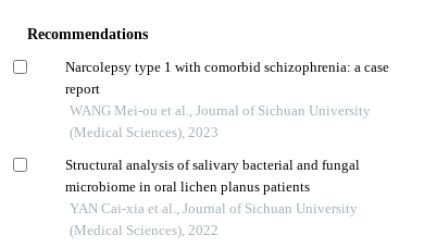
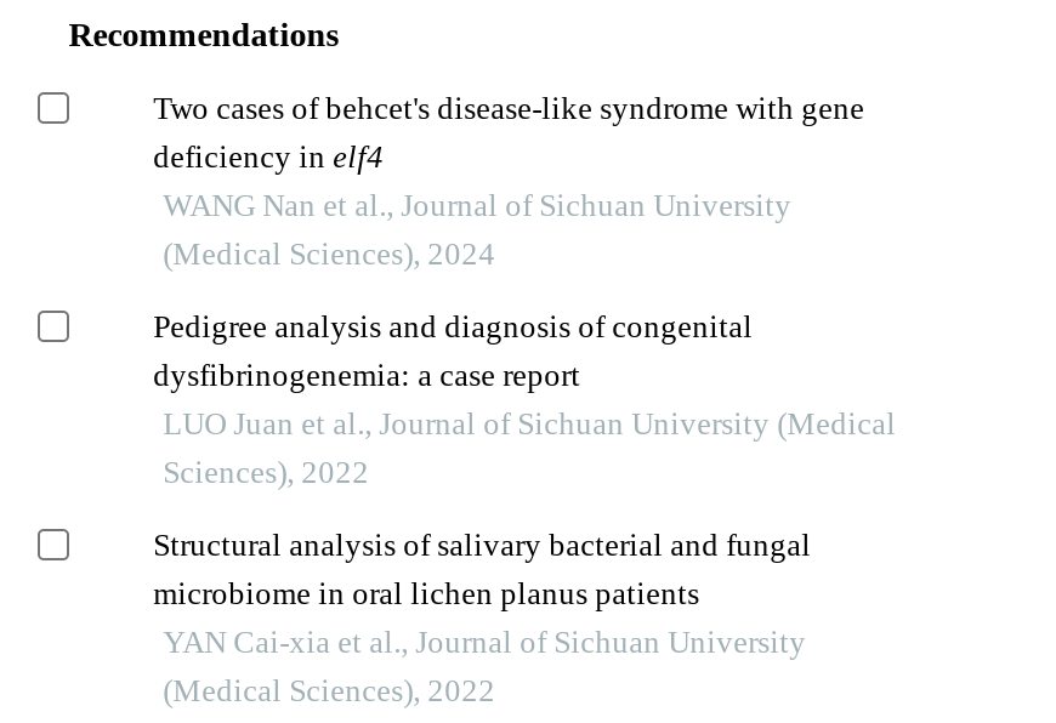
[65,59,389,140] Narcolepsy type 1 with comorbid schizophrenia: a case | report | WANG Mei-ou et al., Journal of Sichuan University | (Medical Sciences), 2023 -> [153,90,896,491] Two cases of behcet's disease-like syndrome with gene | deficiency in elf4 | WANG Nan et al., Journal of Sichuan University | (Medical Sciences), 2024 | Pedigree analysis and diagnosis of congenital | dysfibrinogenemia: a case report | LUO Juan et al., Journal of Sichuan University (Medical | Sciences), 2022

